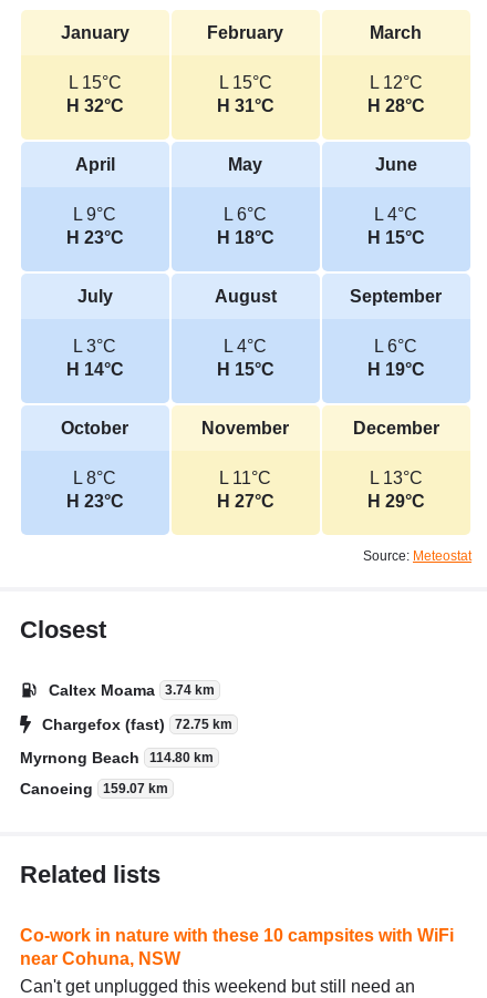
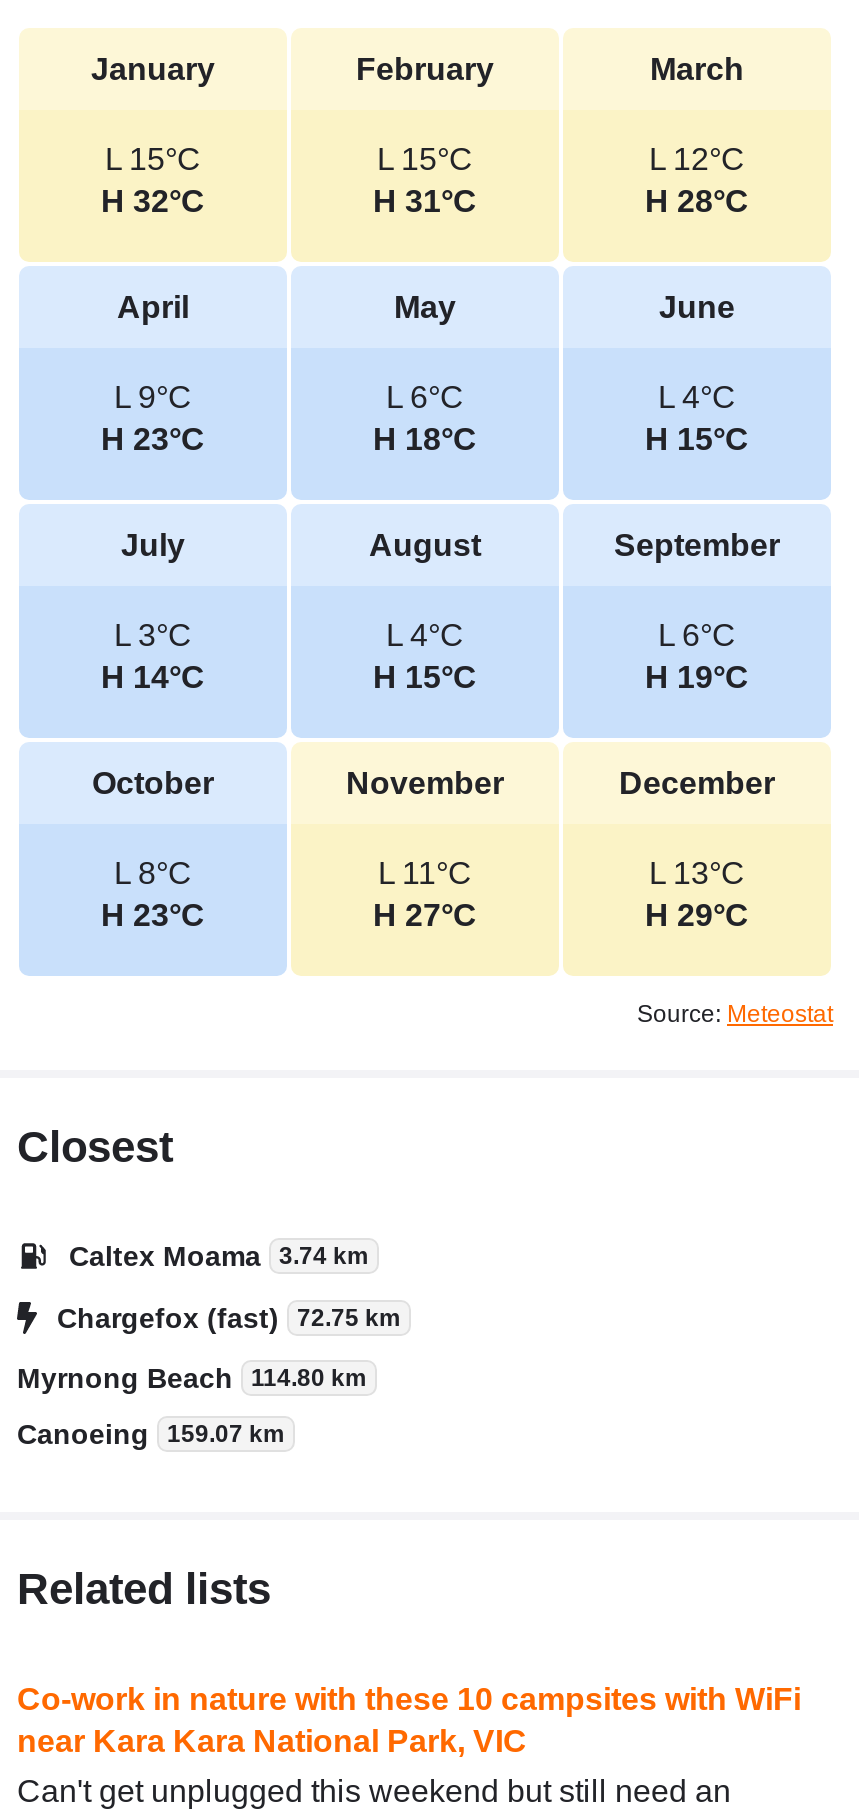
[20,949,180,968] near Cohuna, NSW -> [17,1723,527,1757] near Kara Kara National Park, VIC

